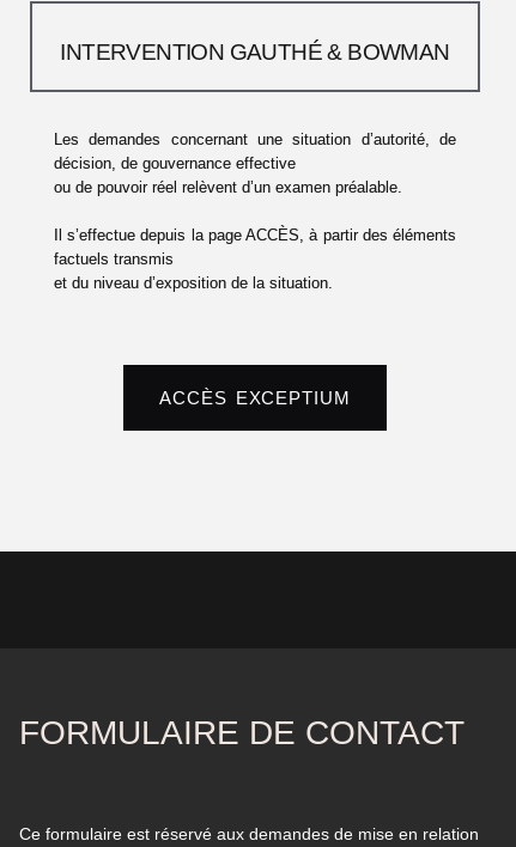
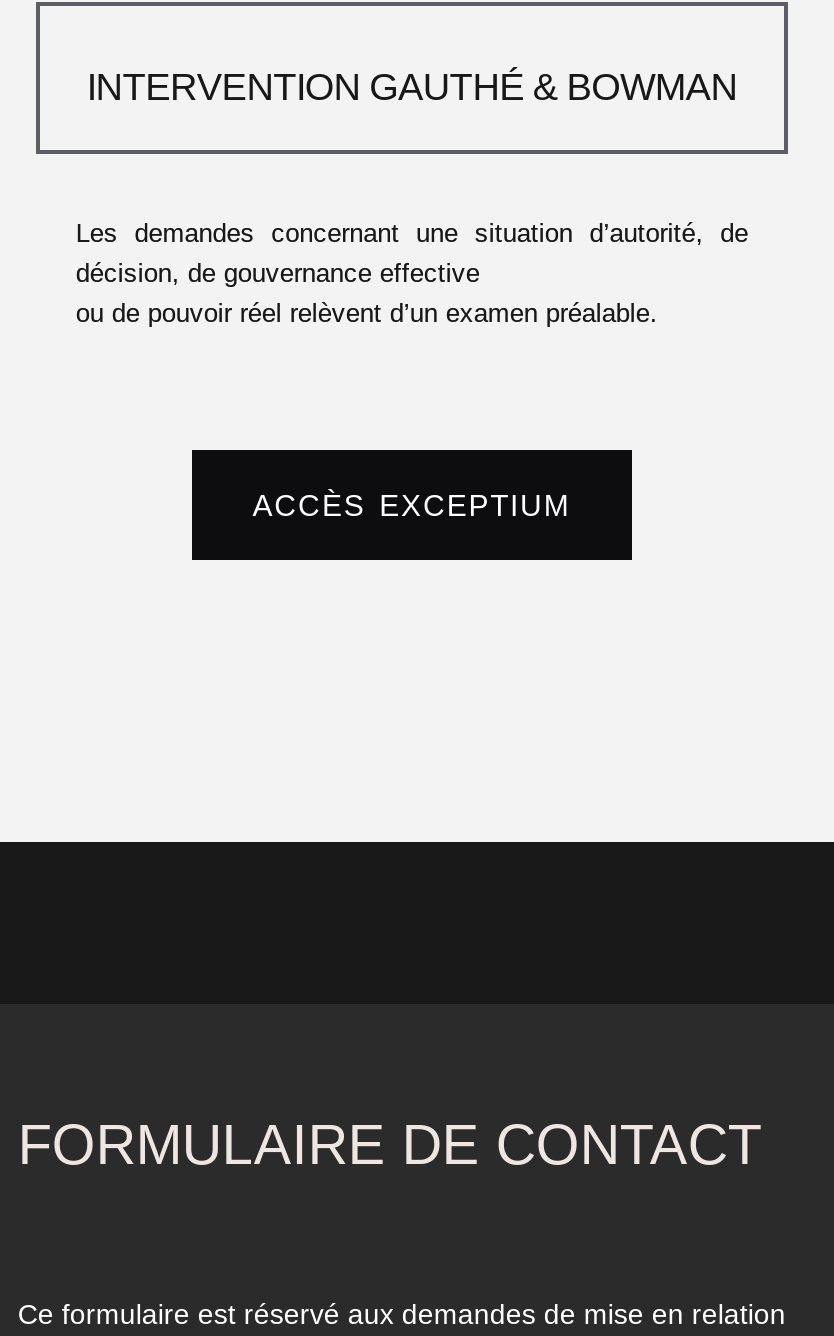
[54,226,456,292] Il s’effectue depuis la page ACCÈS, à partir des éléments | factuels transmis | et du niveau d’exposition de la situation. -> none
moved [159,387,351,408] -> [252,488,572,522]: ACCÈS EXCEPTIUM

